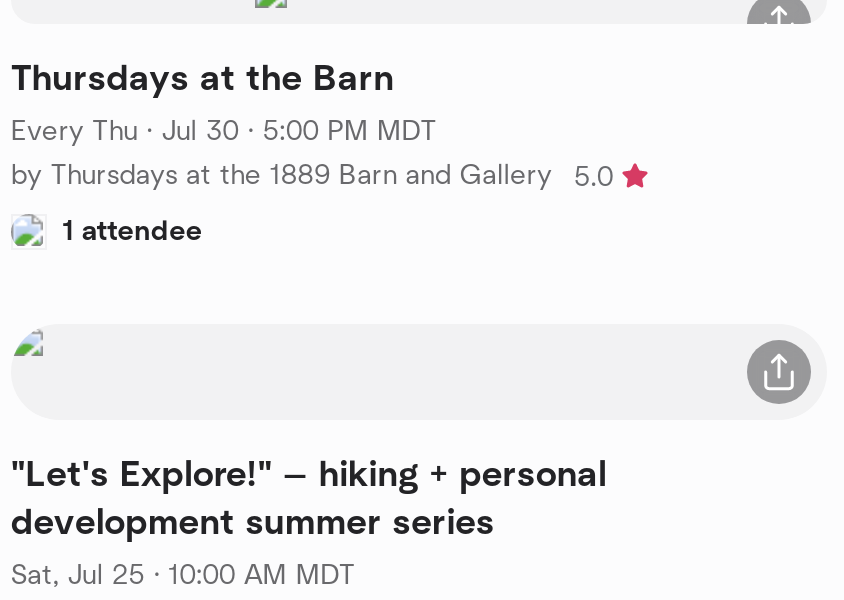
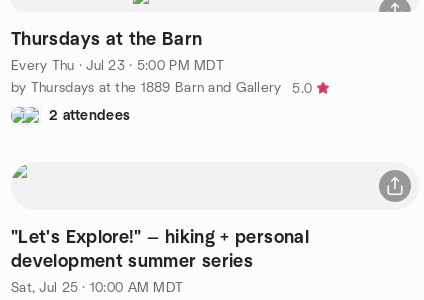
[11,117,437,145] Every Thu · Jul 30 · 5:00 PM MDT -> [11,58,224,72] Every Thu · Jul 23 · 5:00 PM MDT
[63,217,203,245] 1 attendee -> [49,108,130,122] 2 attendees

